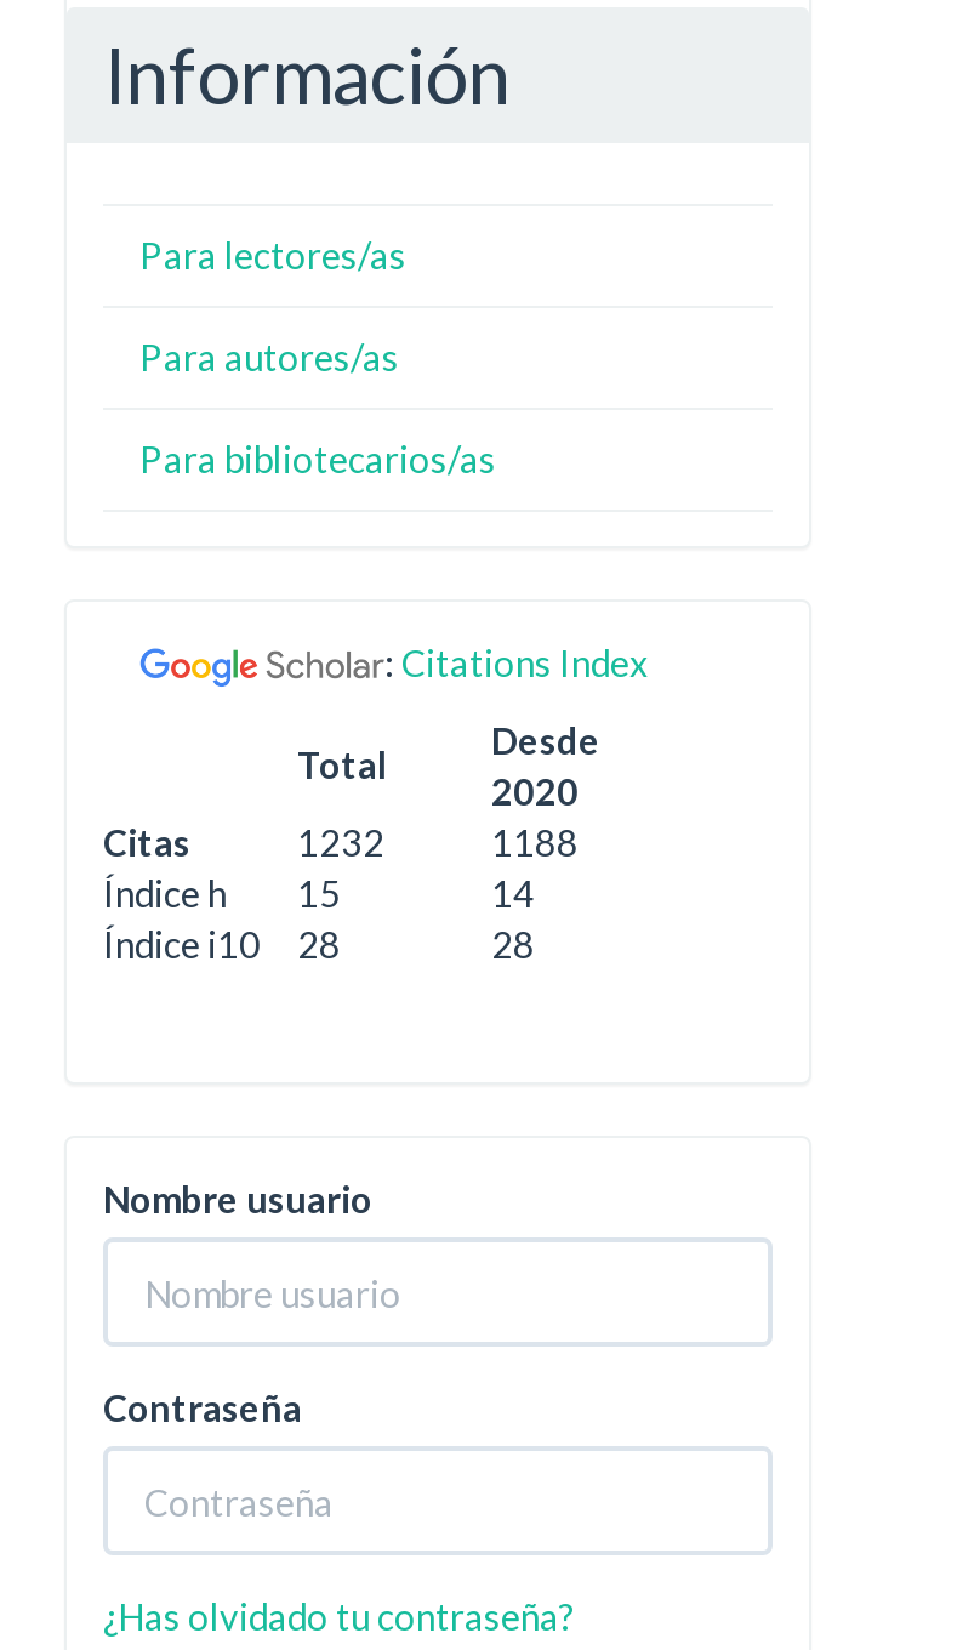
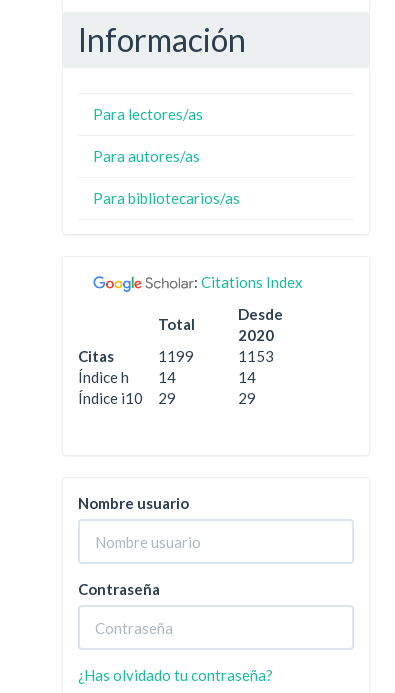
[297,820,384,864] 1232 -> [158,347,194,365] 1199
[491,820,579,864] 1188 -> [238,347,274,365] 1153
[103,871,341,915] Índice h 15 -> [78,368,176,386] Índice h 14
[103,922,341,965] Índice i10 28 -> [78,389,176,407] Índice i10 29
[491,922,535,965] 28 -> [238,389,256,407] 29

